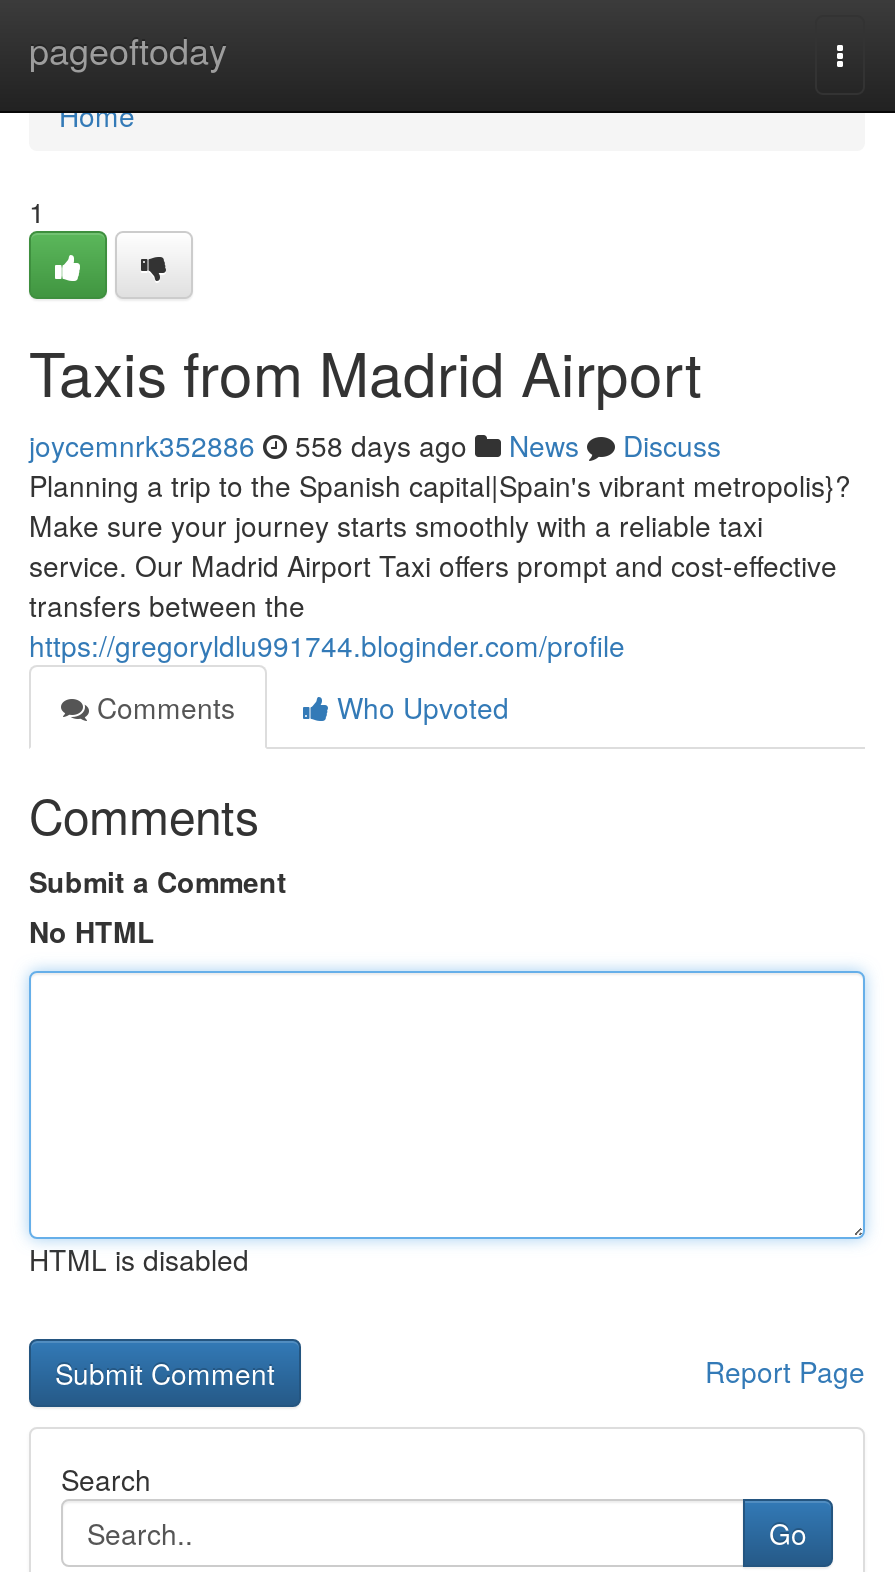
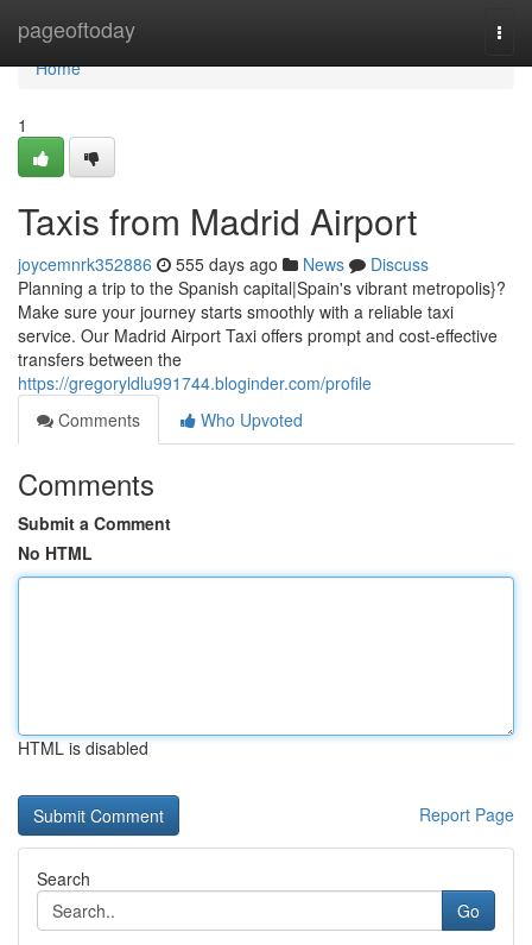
[29,425,721,465] joycemnrk352886 558 days ago News Discuss -> [18,252,429,276] joycemnrk352886 555 days ago News Discuss

